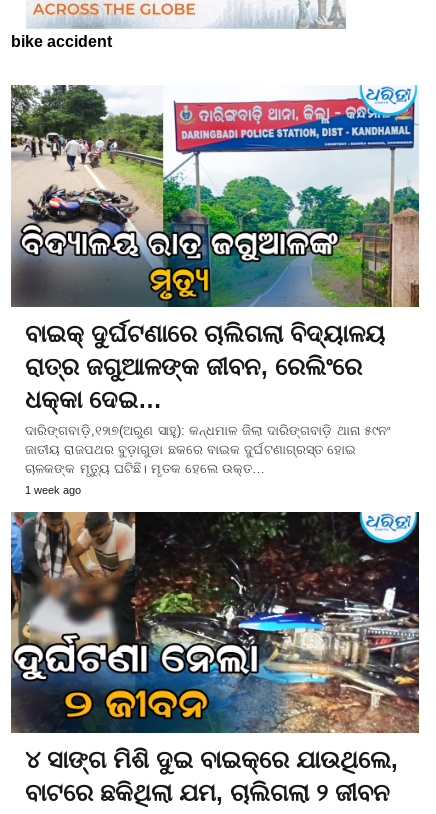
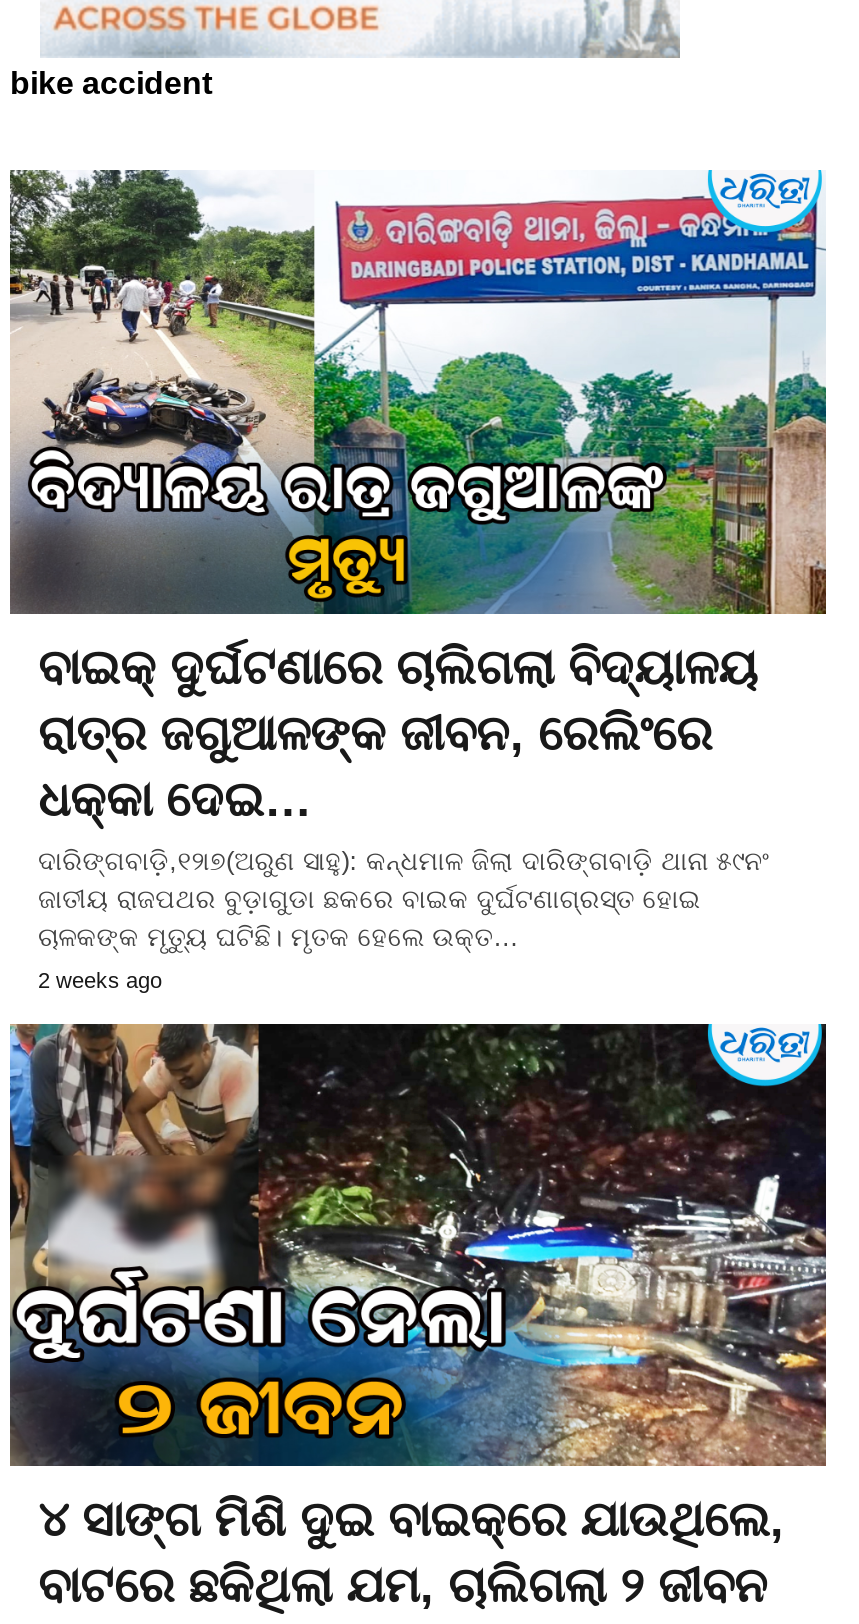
[25,484,81,496] 1 week ago -> [38,967,162,991] 2 weeks ago

